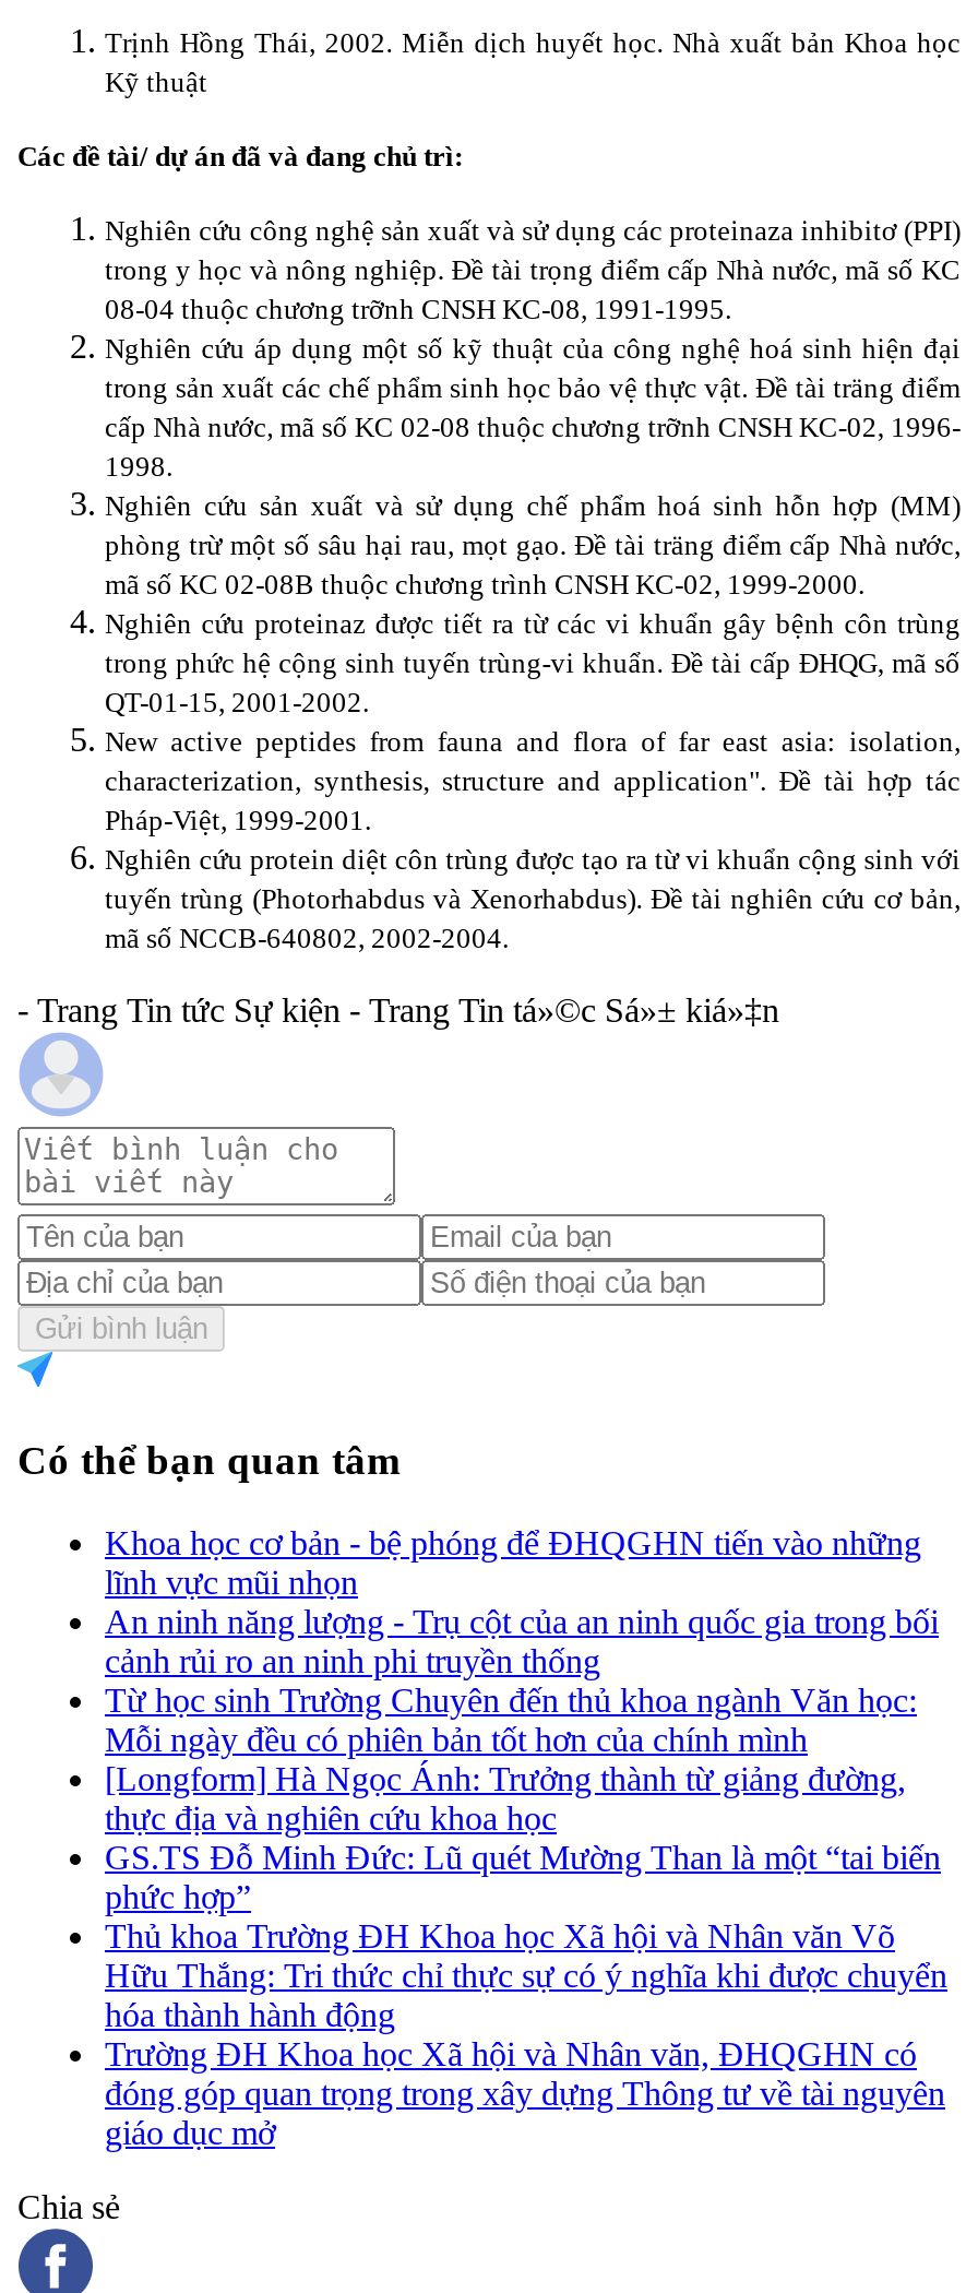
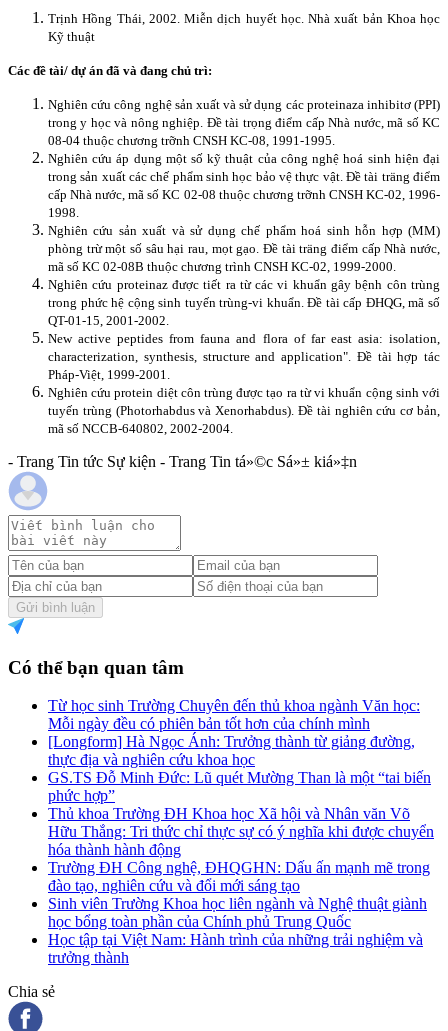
[105,1525,939,1680] Khoa học cơ bản - bệ phóng để ĐHQGHN tiến vào những | lĩnh vực mũi nhọn | An ninh năng lượng - Trụ cột của an ninh quốc gia trong bối | cảnh rủi ro an ninh phi truyền thống -> none
moved [105,1682,947,2034] -> [48,697,434,858]: Từ học sinh Trường Chuyên đến thủ khoa ngành Văn học: | Mỗi ngày đều có phiên bản tốt hơn của chính mình | [Longform] Hà Ngọc Ánh: Trưởng thành từ giảng đường, | ... | Hữu Thắng: Tri thức chỉ thực sự có ý nghĩa khi được chuyển | hóa thành hành động
[105,2036,945,2152] Trường ĐH Khoa học Xã hội và Nhân văn, ĐHQGHN có | đóng góp quan trọng trong xây dựng Thông tư về tài nguyên | giáo dục mở -> [48,859,430,966] Trường ĐH Công nghệ, ĐHQGHN: Dấu ấn mạnh mẽ trong | đào tạo, nghiên cứu và đổi mới sáng tạo | Sinh viên Trường Khoa học liên ngành và Nghệ thuật giành | học bổng toàn phần của Chính phủ Trung Quốc | Học tập tại Việt Nam: Hành trình của những trải nghiệm và | trưởng thành

